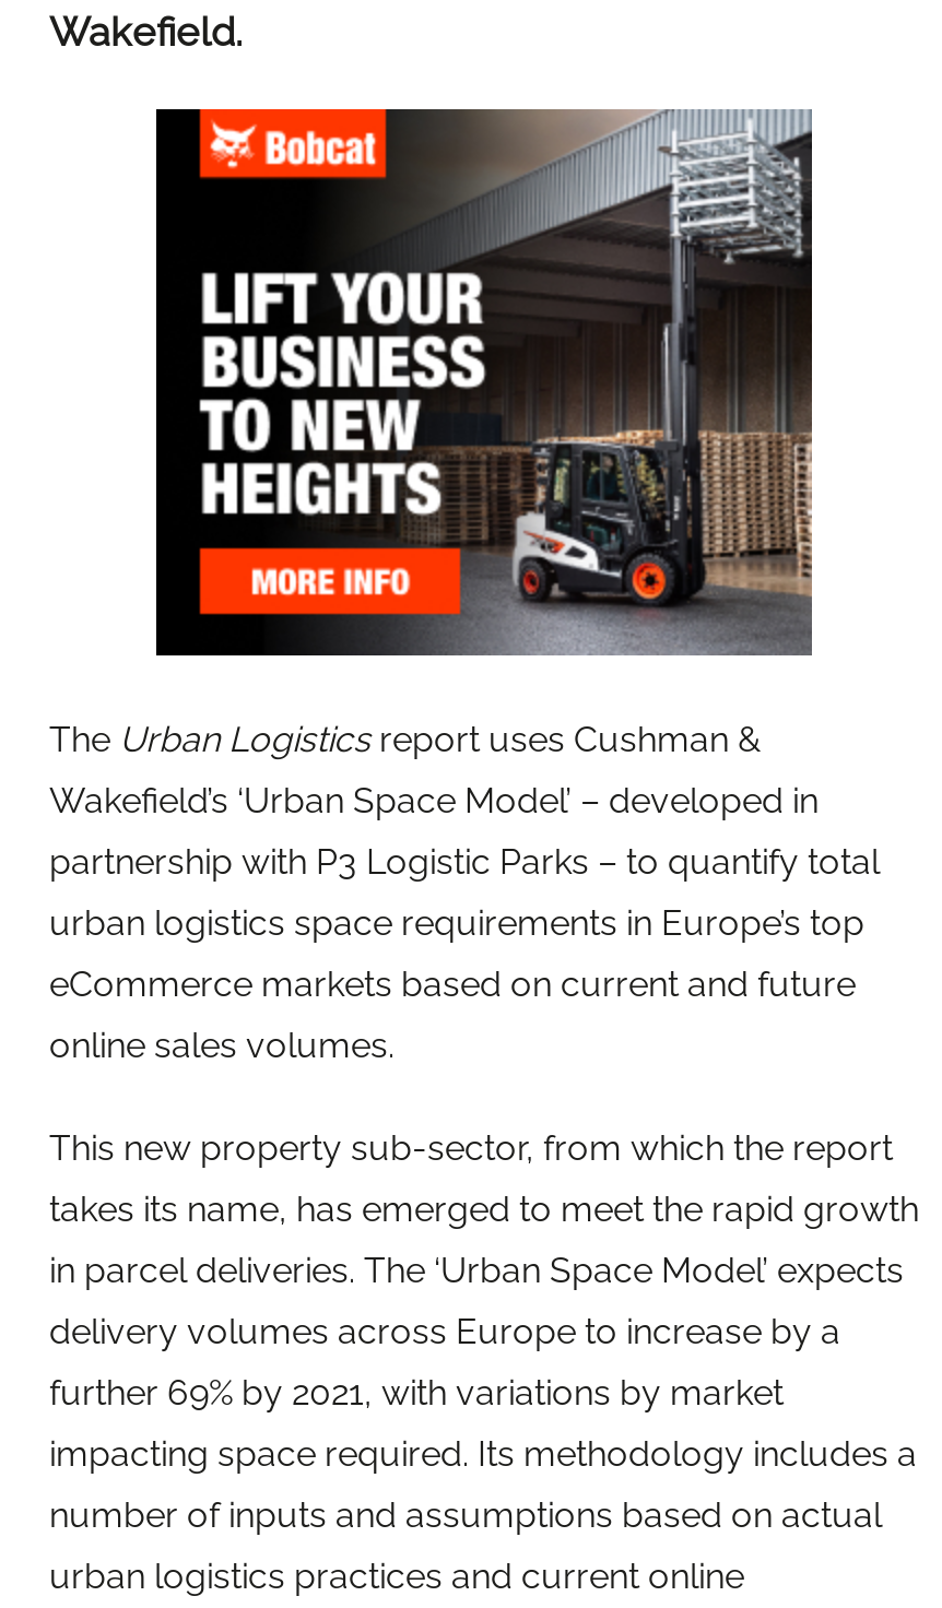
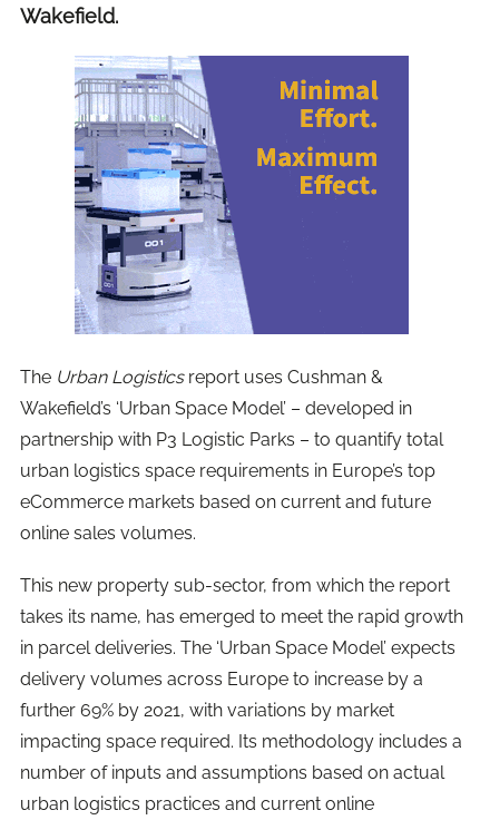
[154,107,814,658] [image] -> [73,55,410,335] [image]

